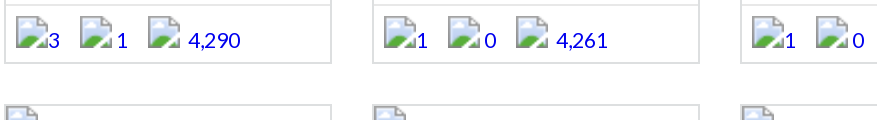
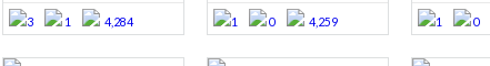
[184,27,240,53] 4,290 -> [102,15,133,29] 4,284
[552,27,608,53] 4,261 -> [307,15,338,29] 4,259

